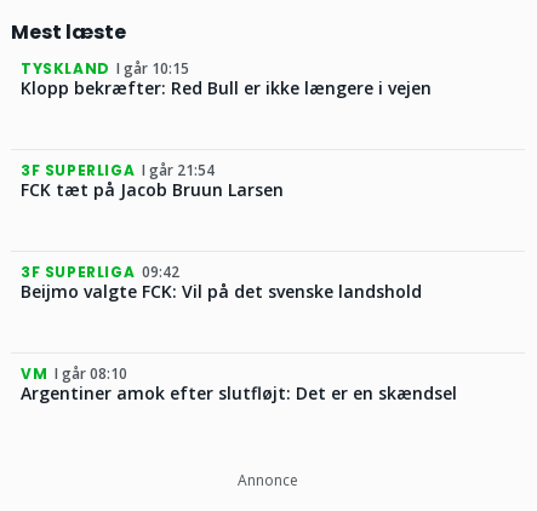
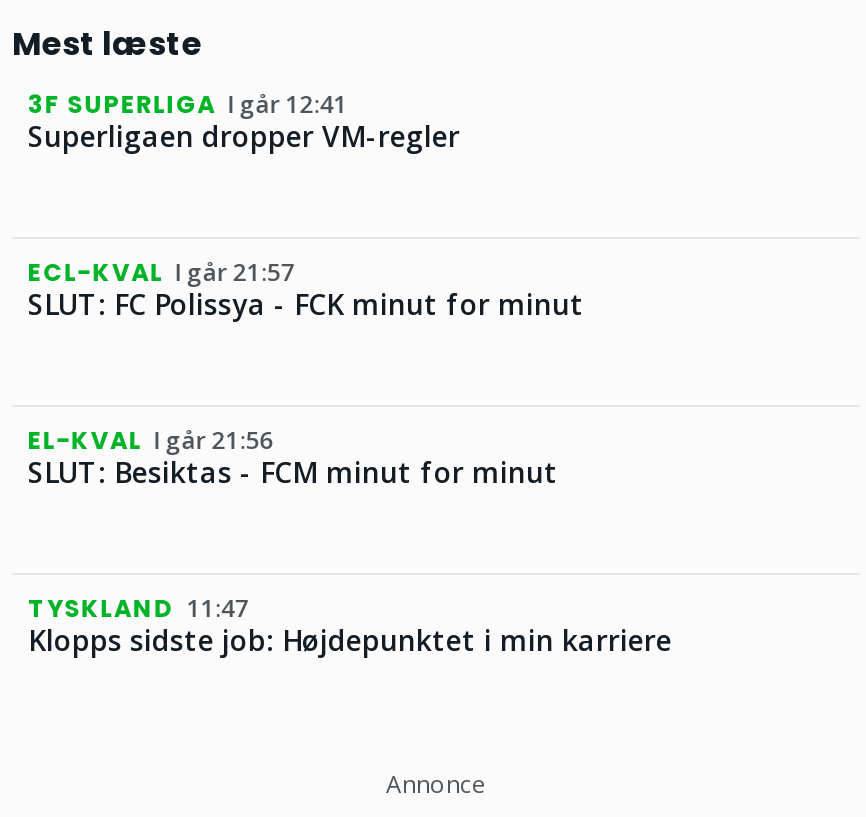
[21,59,432,100] TYSKLAND I går 10:15 | Klopp bekræfter: Red Bull er ikke længere i vejen -> [28,88,460,156] 3F SUPERLIGA I går 12:41 | Superligaen dropper VM-regler
[21,160,284,201] 3F SUPERLIGA I går 21:54 | FCK tæt på Jacob Bruun Larsen -> [28,256,584,324] ECL-KVAL I går 21:57 | SLUT: FC Polissya - FCK minut for minut
[21,262,422,303] 3F SUPERLIGA 09:42 | Beijmo valgte FCK: Vil på det svenske landshold -> [28,424,558,492] EL-KVAL I går 21:56 | SLUT: Besiktas - FCM minut for minut
[21,364,457,405] VM I går 08:10 | Argentiner amok efter slutfløjt: Det er en skændsel -> [28,592,672,660] TYSKLAND 11:47 | Klopps sidste job: Højdepunktet i min karriere

